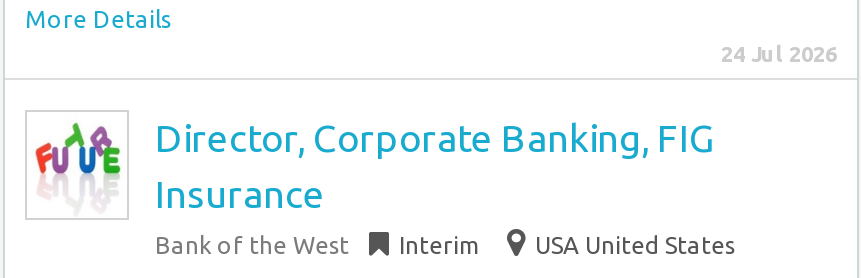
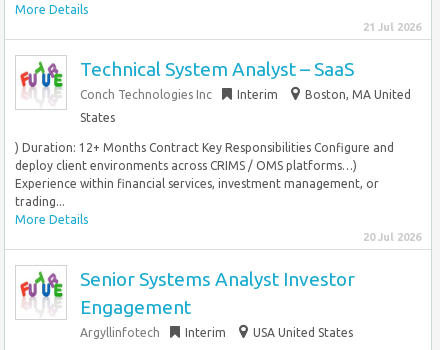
[155,42,837,258] 24 Jul 2026 | Director, Corporate Banking, FIG | Insurance | Bank of the West -> [15,21,421,339] 21 Jul 2026 | Technical System Analyst – SaaS | Conch Technologies Inc | Interim | Boston, MA United | States | ) Duration: 12+ Months Contract Key Responsibilities Configure and | deploy client environments across CRIMS / OMS platforms…) | Experience within financial services, investment management, or | trading... | More Details | 20 Jul 2026 | Senior Systems Analyst Investor | Engagement | Argyllinfotech

